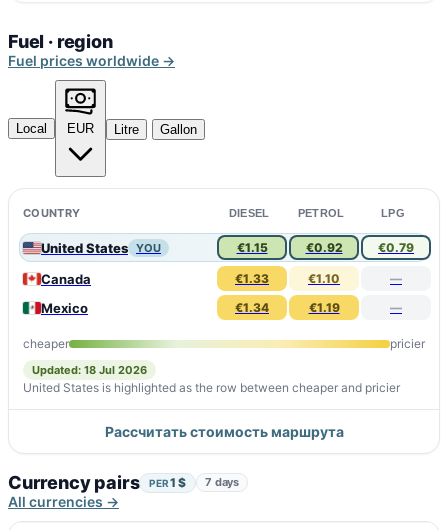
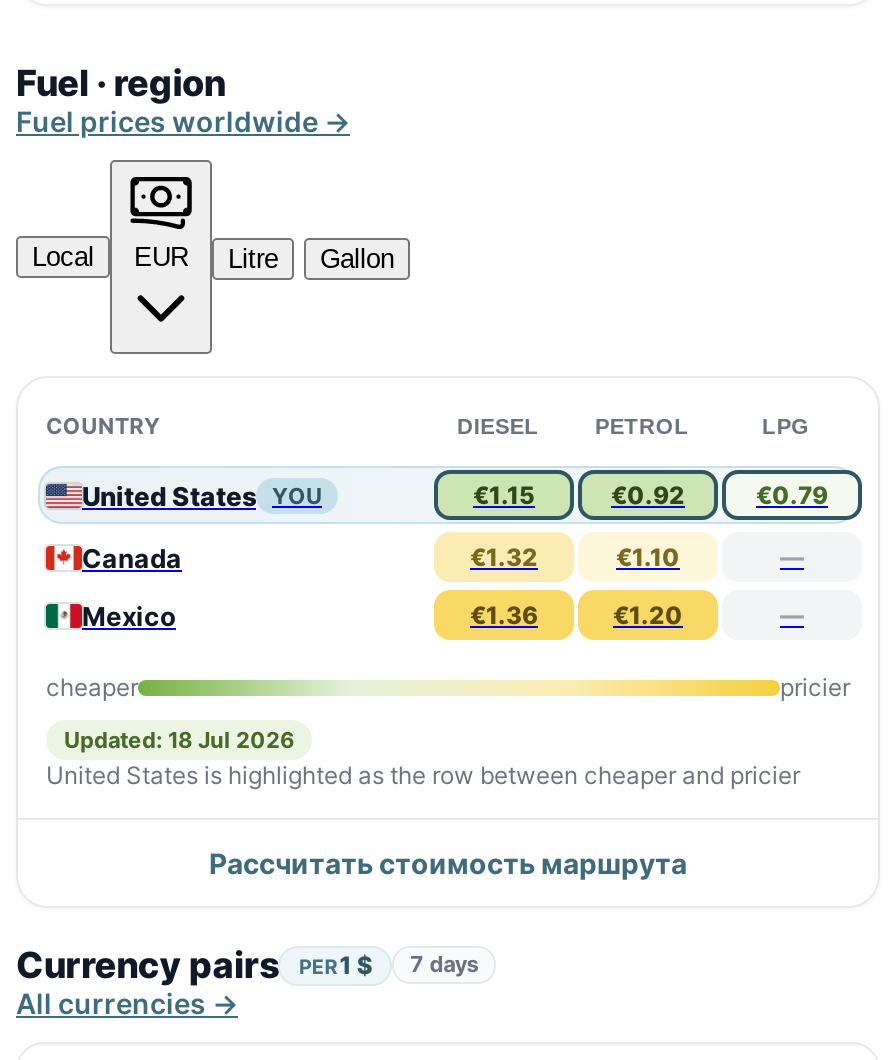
[235,271,269,286] €1.33 -> [470,542,538,572] €1.32
[235,300,269,315] €1.34 -> [470,600,538,630] €1.36
[308,300,339,315] €1.19 -> [613,600,683,630] €1.20

